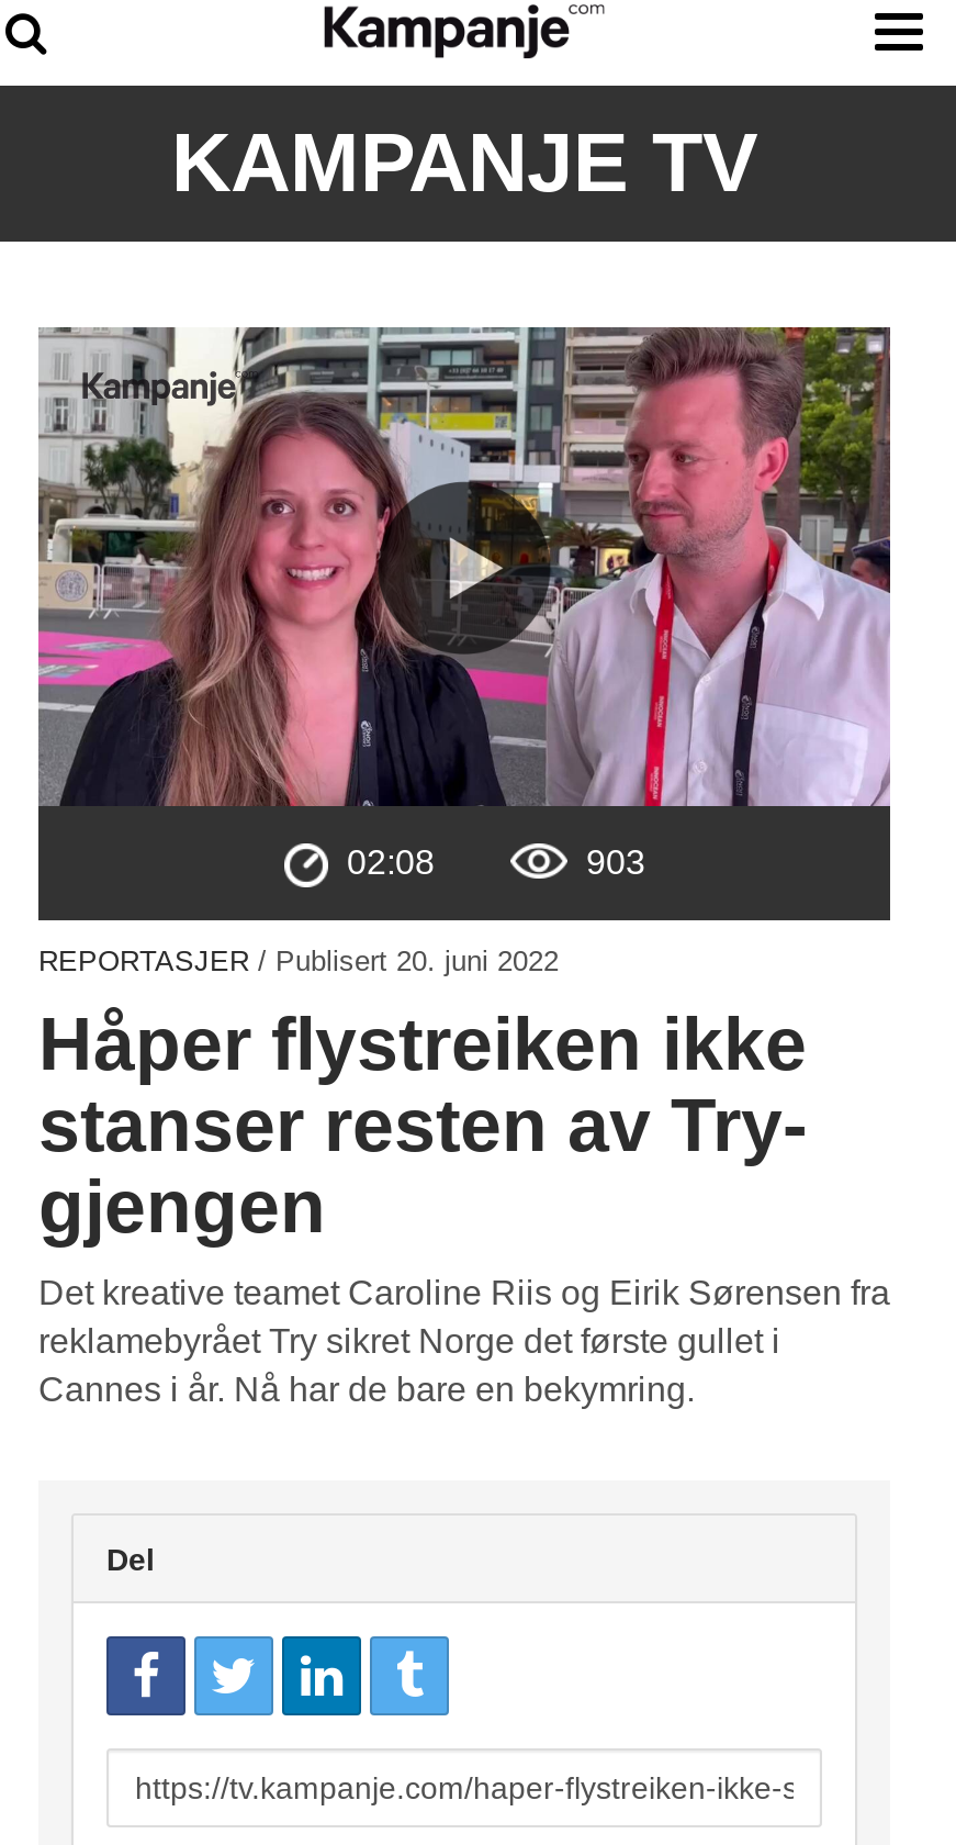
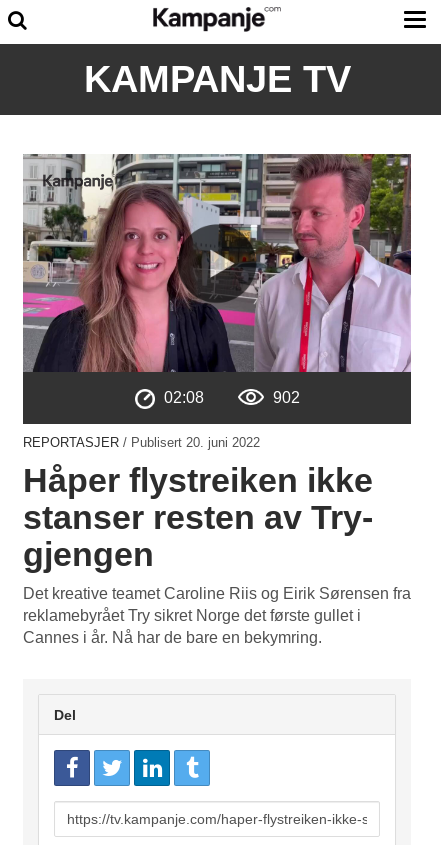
[577,844,645,881] 903 -> [268,389,299,406] 902

